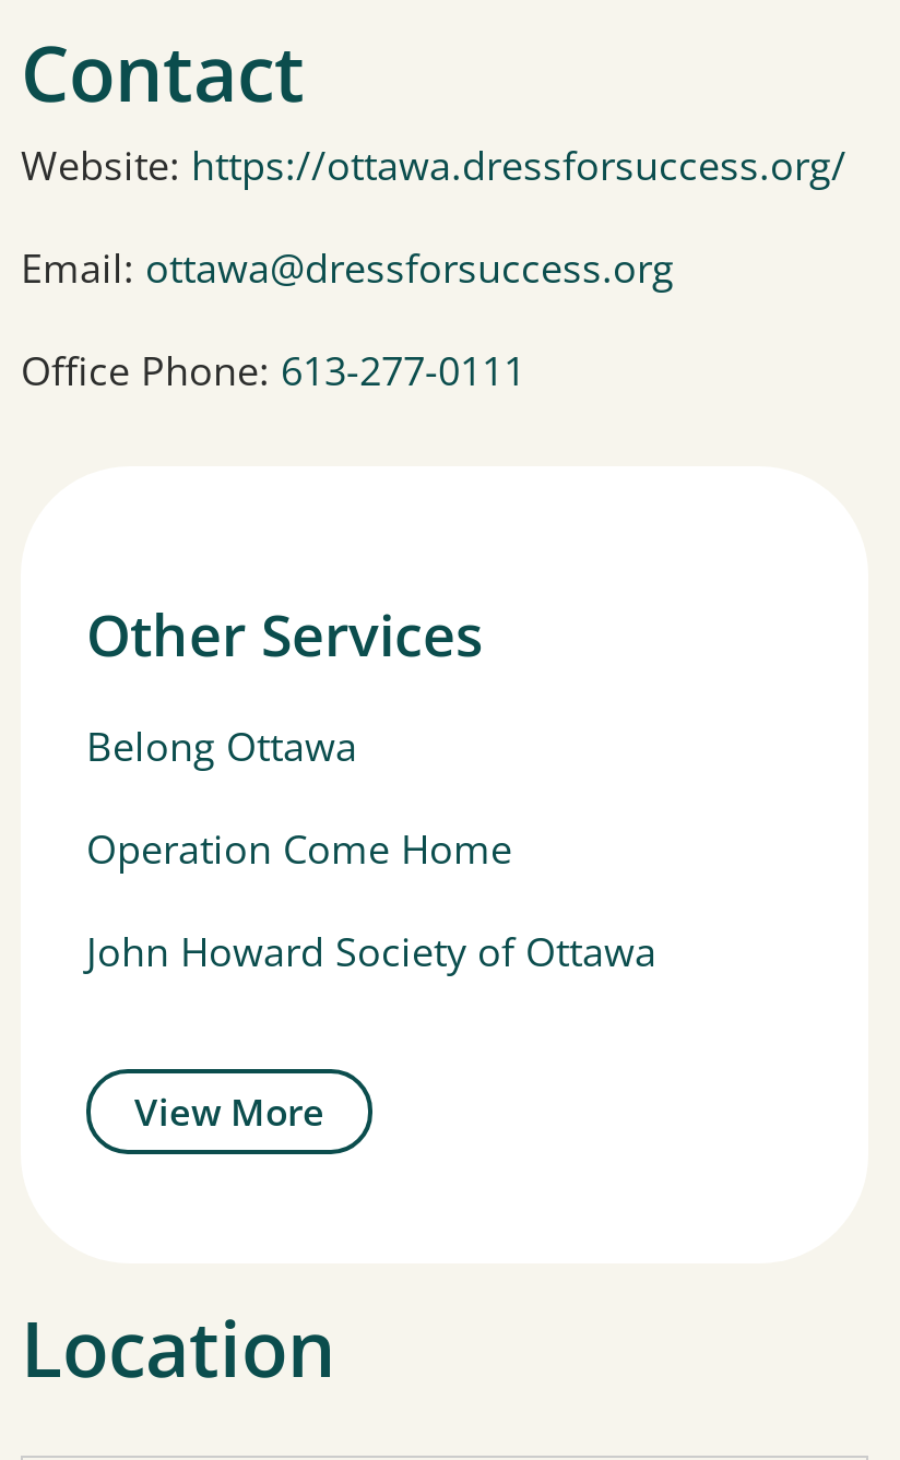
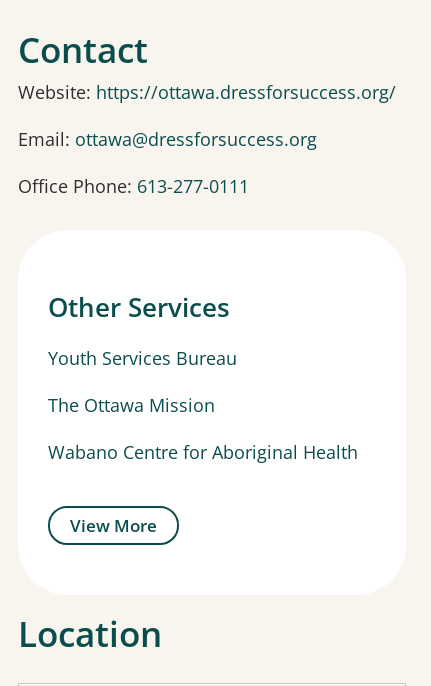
[86,720,357,772] Belong Ottawa -> [48,346,237,370] Youth Services Bureau
[86,822,512,875] Operation Come Home -> [48,393,215,417] The Ottawa Mission
[86,925,656,977] John Howard Society of Ottawa -> [48,440,358,464] Wabano Centre for Aboriginal Health

